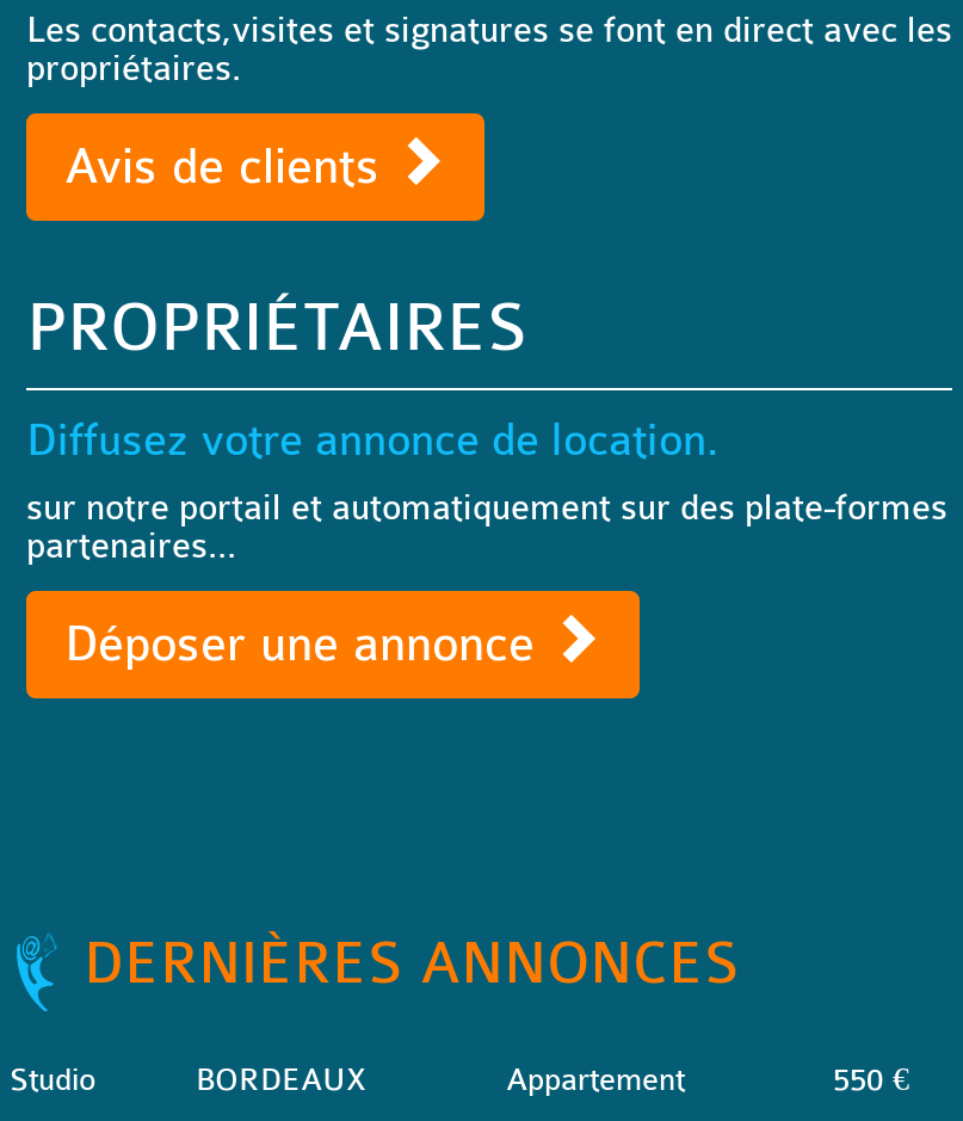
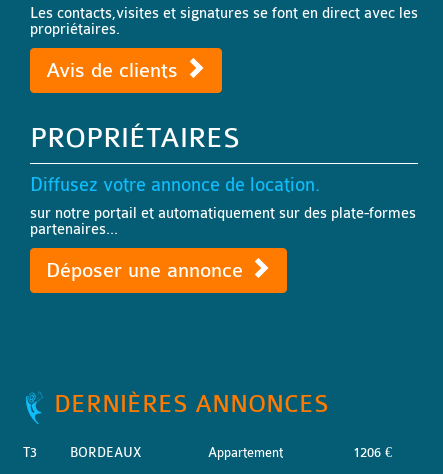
[10,1061,95,1097] Studio -> [23,445,37,460] T3
[833,1061,909,1097] 550 € -> [353,445,392,460] 1206 €

